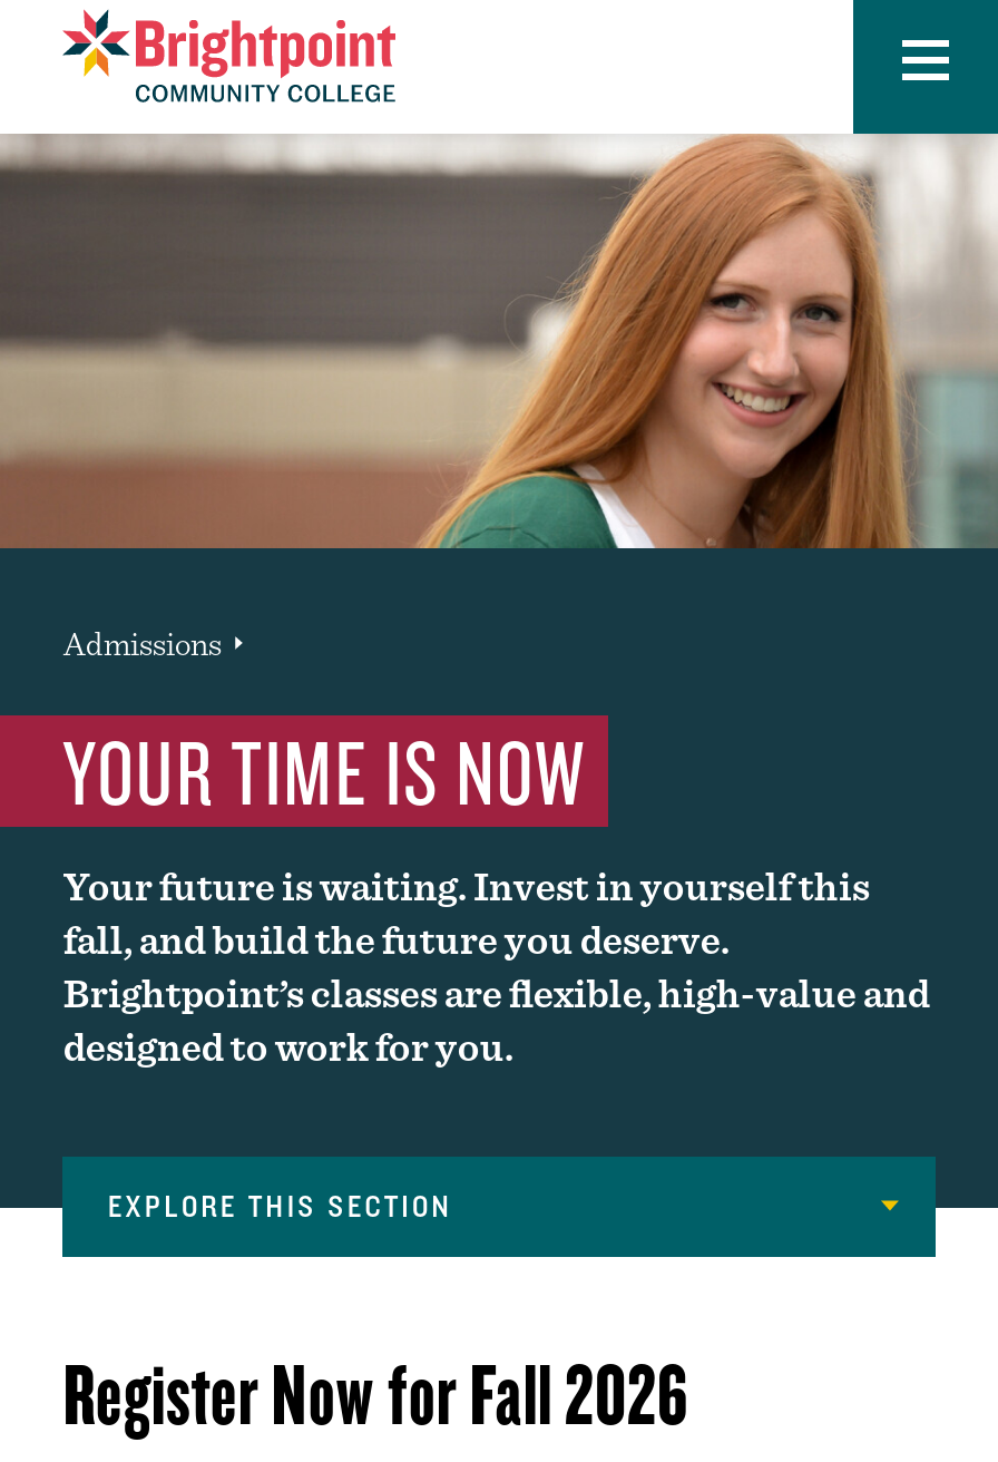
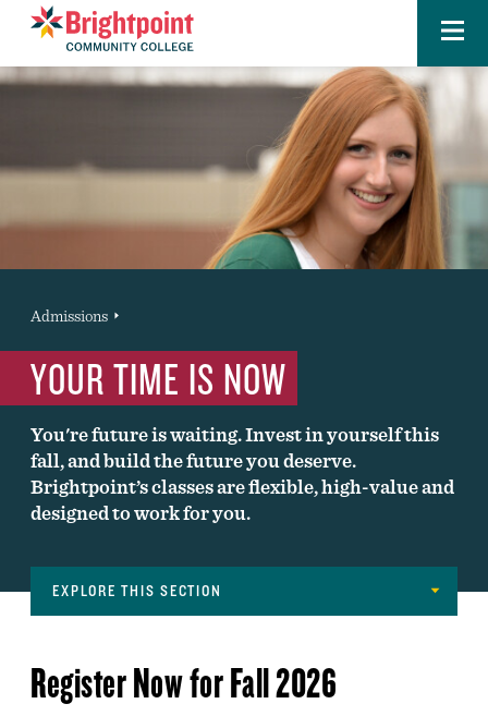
[63,861,869,908] Your future is waiting. Invest in yourself this -> [31,422,439,445] You're future is waiting. Invest in yourself this

